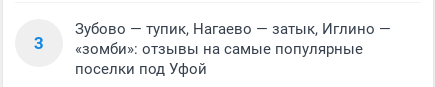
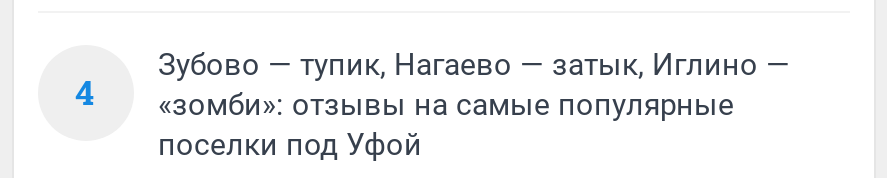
[34,31,363,58] 3 «зомби»: отзывы на самые популярные -> [75,69,734,123] 4 «зомби»: отзывы на самые популярные

